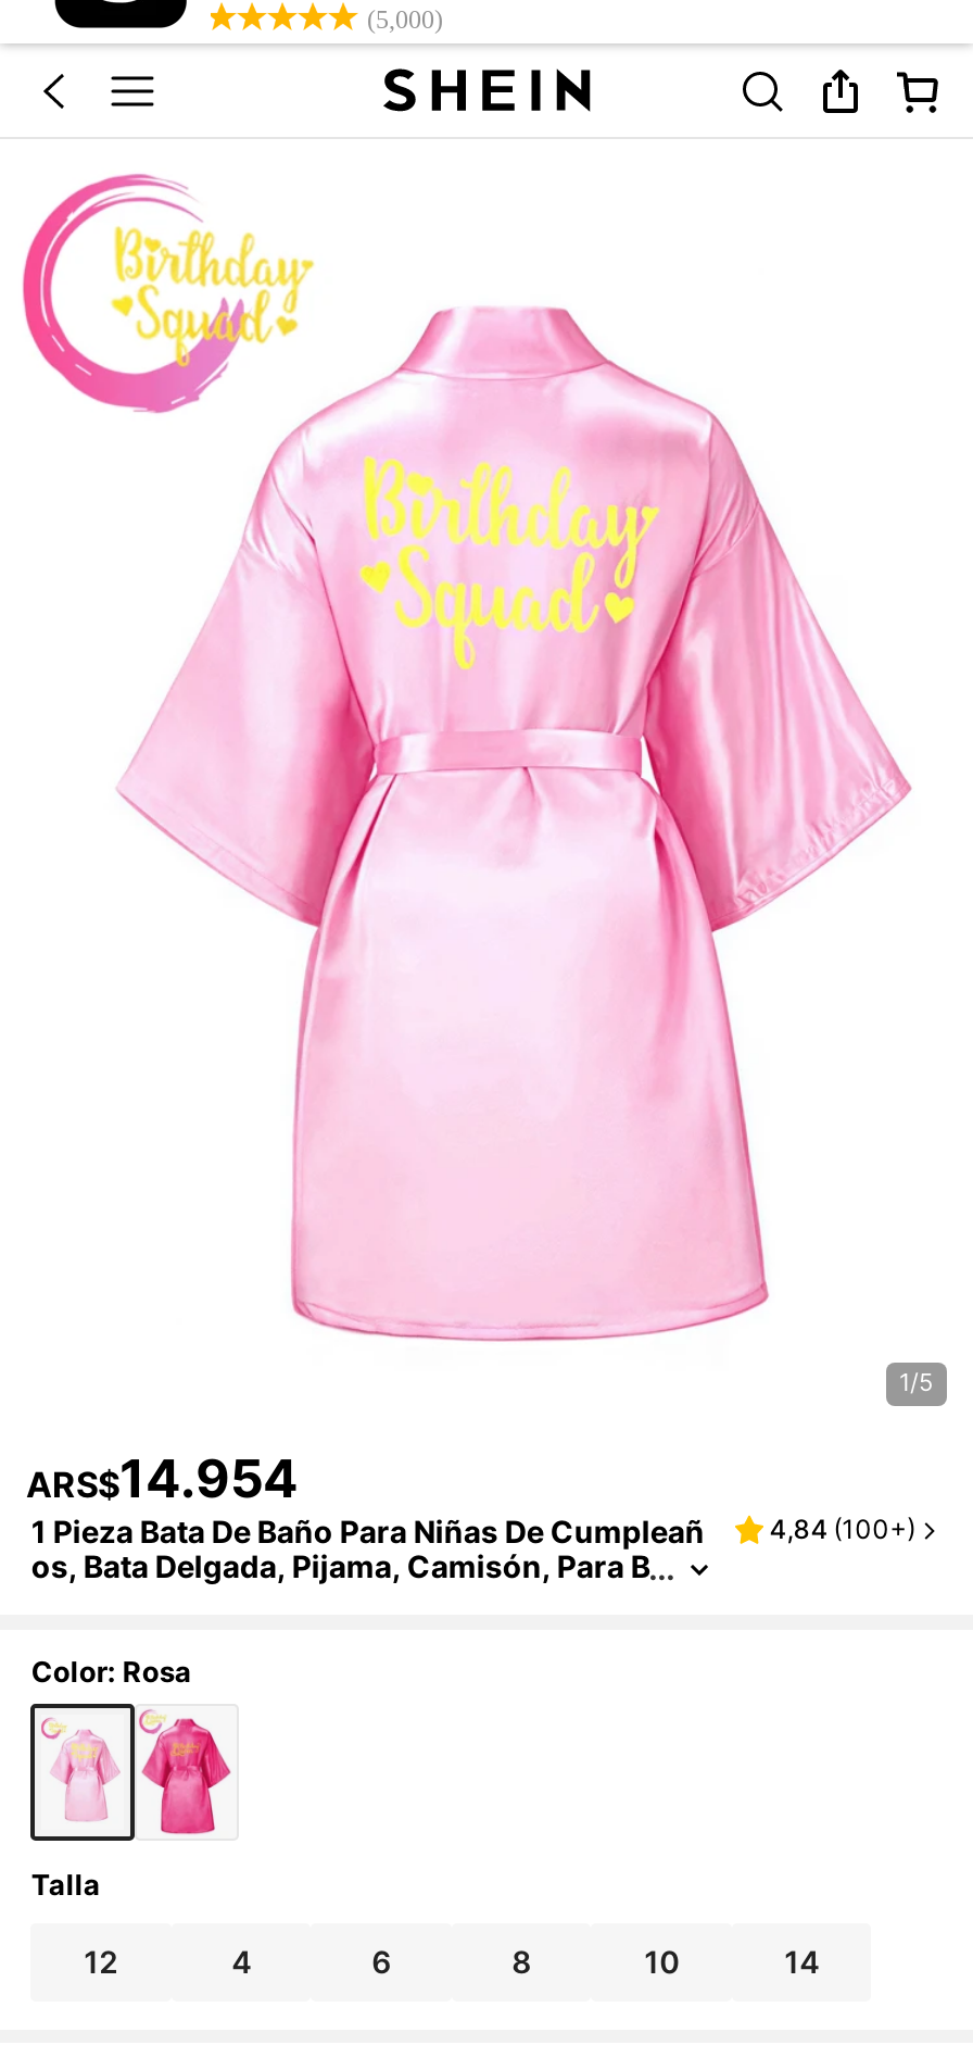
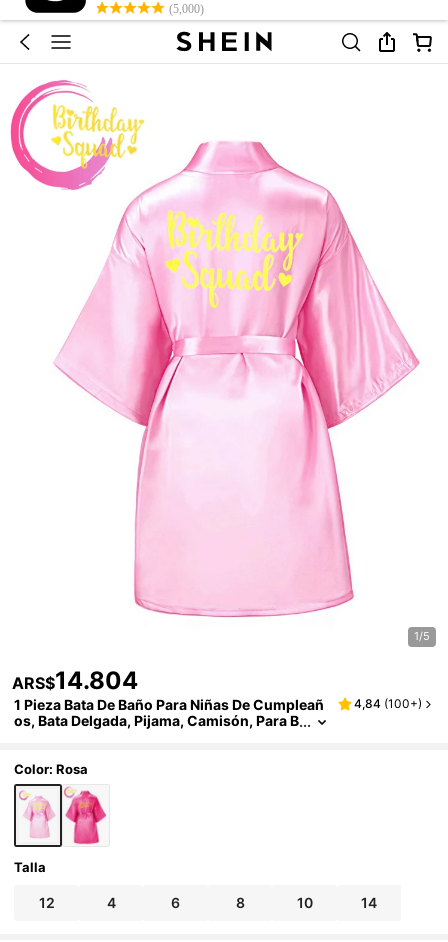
[26,1448,298,1511] ARS$14.954 -> [12,666,138,695] ARS$14.804

